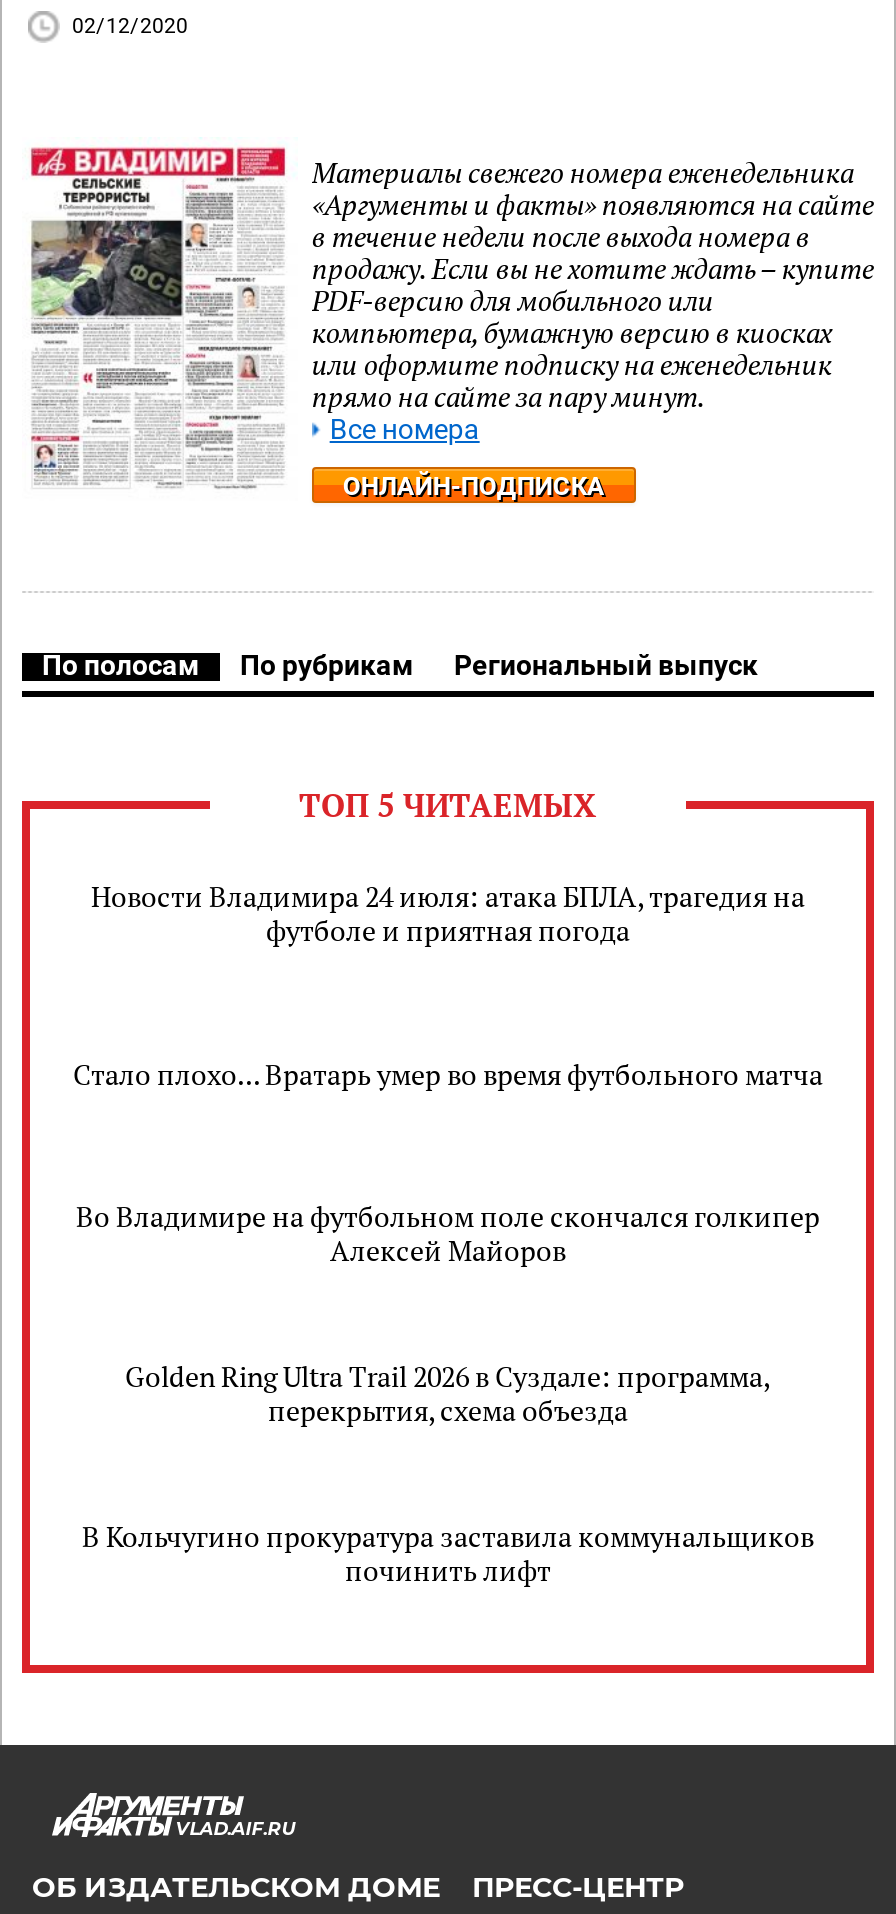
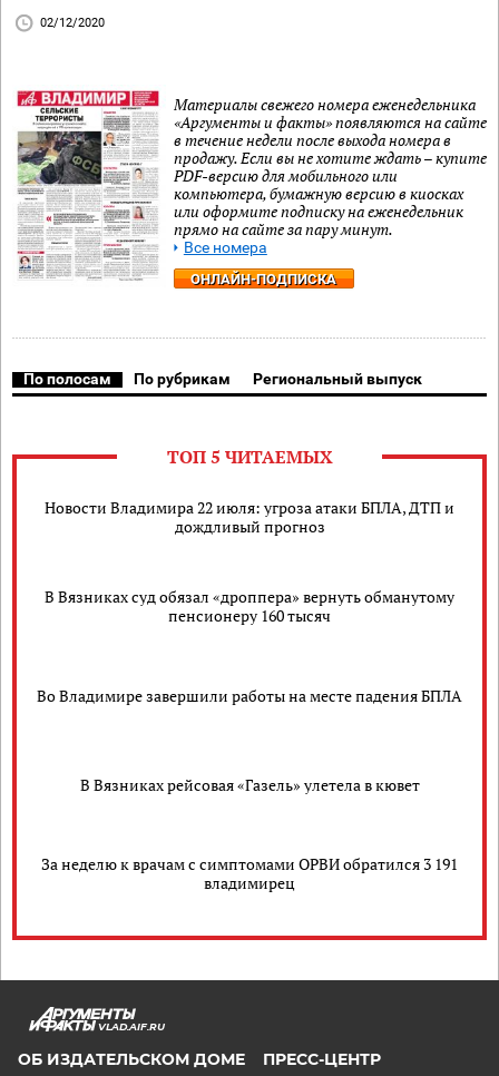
[91,877,805,949] Новости Владимира 24 июля: атака БПЛА, трагедия на | футболе и приятная погода -> [45,497,454,537] Новости Владимира 22 июля: угроза атаки БПЛА, ДТП и | дождливый прогноз
[73,1054,823,1092] Стало плохо... Вратарь умер во время футбольного матча -> [45,586,454,626] В Вязниках суд обязал «дроппера» вернуть обманутому | пенсионеру 160 тысяч
[76,1197,820,1269] Во Владимире на футбольном поле скончался голкипер | Алексей Майоров -> [37,684,462,706] Во Владимире завершили работы на месте падения БПЛА
[125,1357,771,1429] Golden Ring Ultra Trail 2026 в Суздале: программа, | перекрытия, схема объезда -> [80,774,419,795] В Вязниках рейсовая «Газель» улетела в кювет
[82,1517,814,1589] В Кольчугино прокуратура заставила коммунальщиков | починить лифт -> [41,853,458,893] За неделю к врачам с симптомами ОРВИ обратился 3 191 | владимирец

